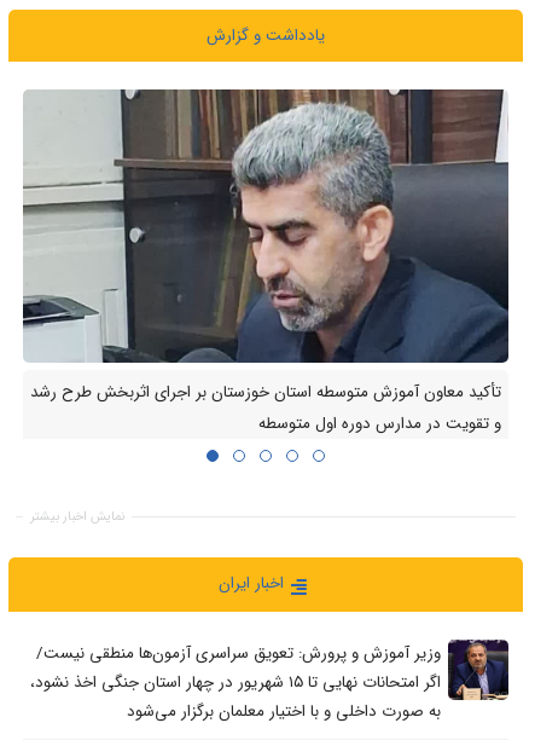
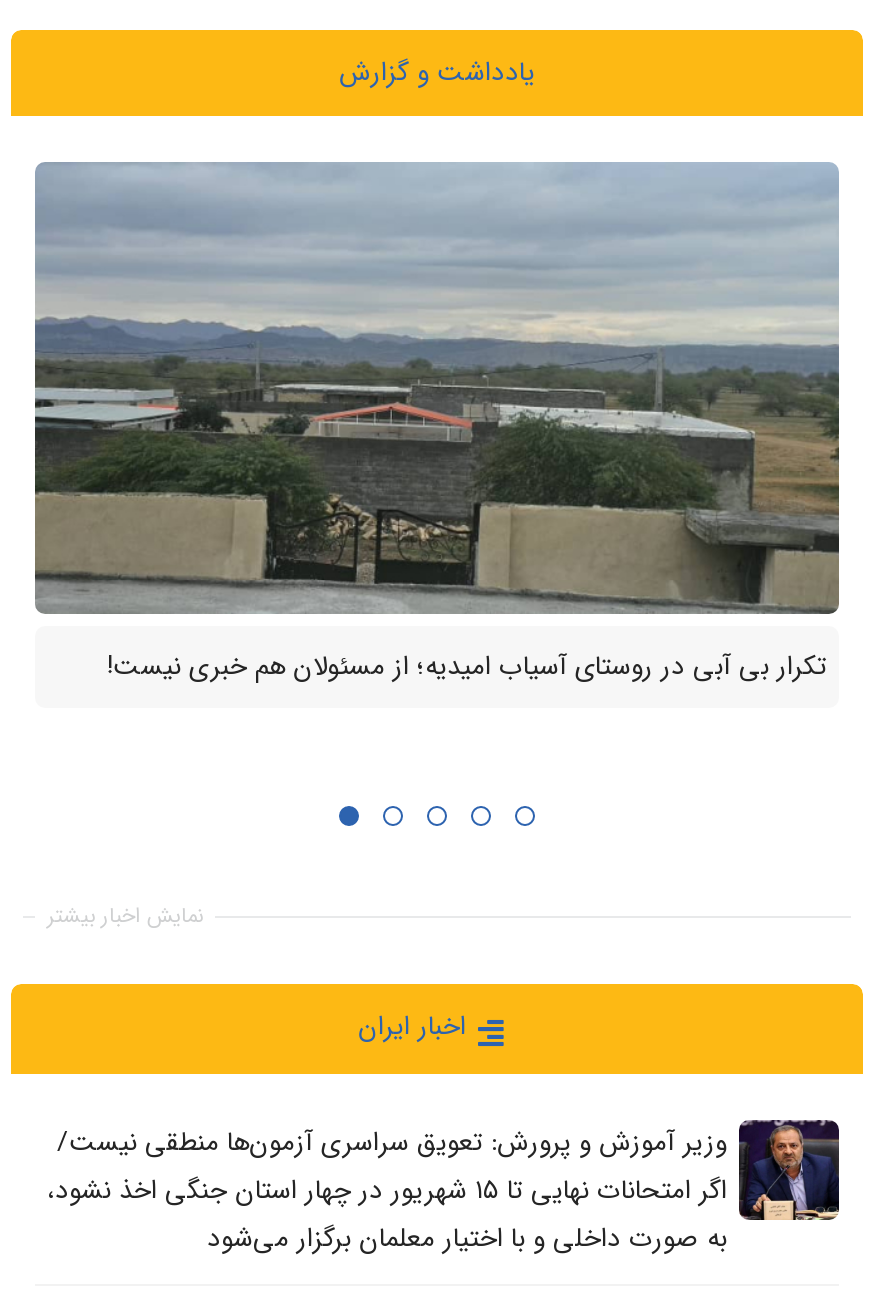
[23,88,510,436] [image] | تأکید معاون آموزش متوسطه استان خوزستان بر اجرای اثربخش طرح رشد | و تقویت در مدارس دوره اول متوسطه -> [35,162,841,688] [image] | تکرار بی آبی در روستای آسیاب امیدیه؛ از مسئولان هم خبری نیست!

